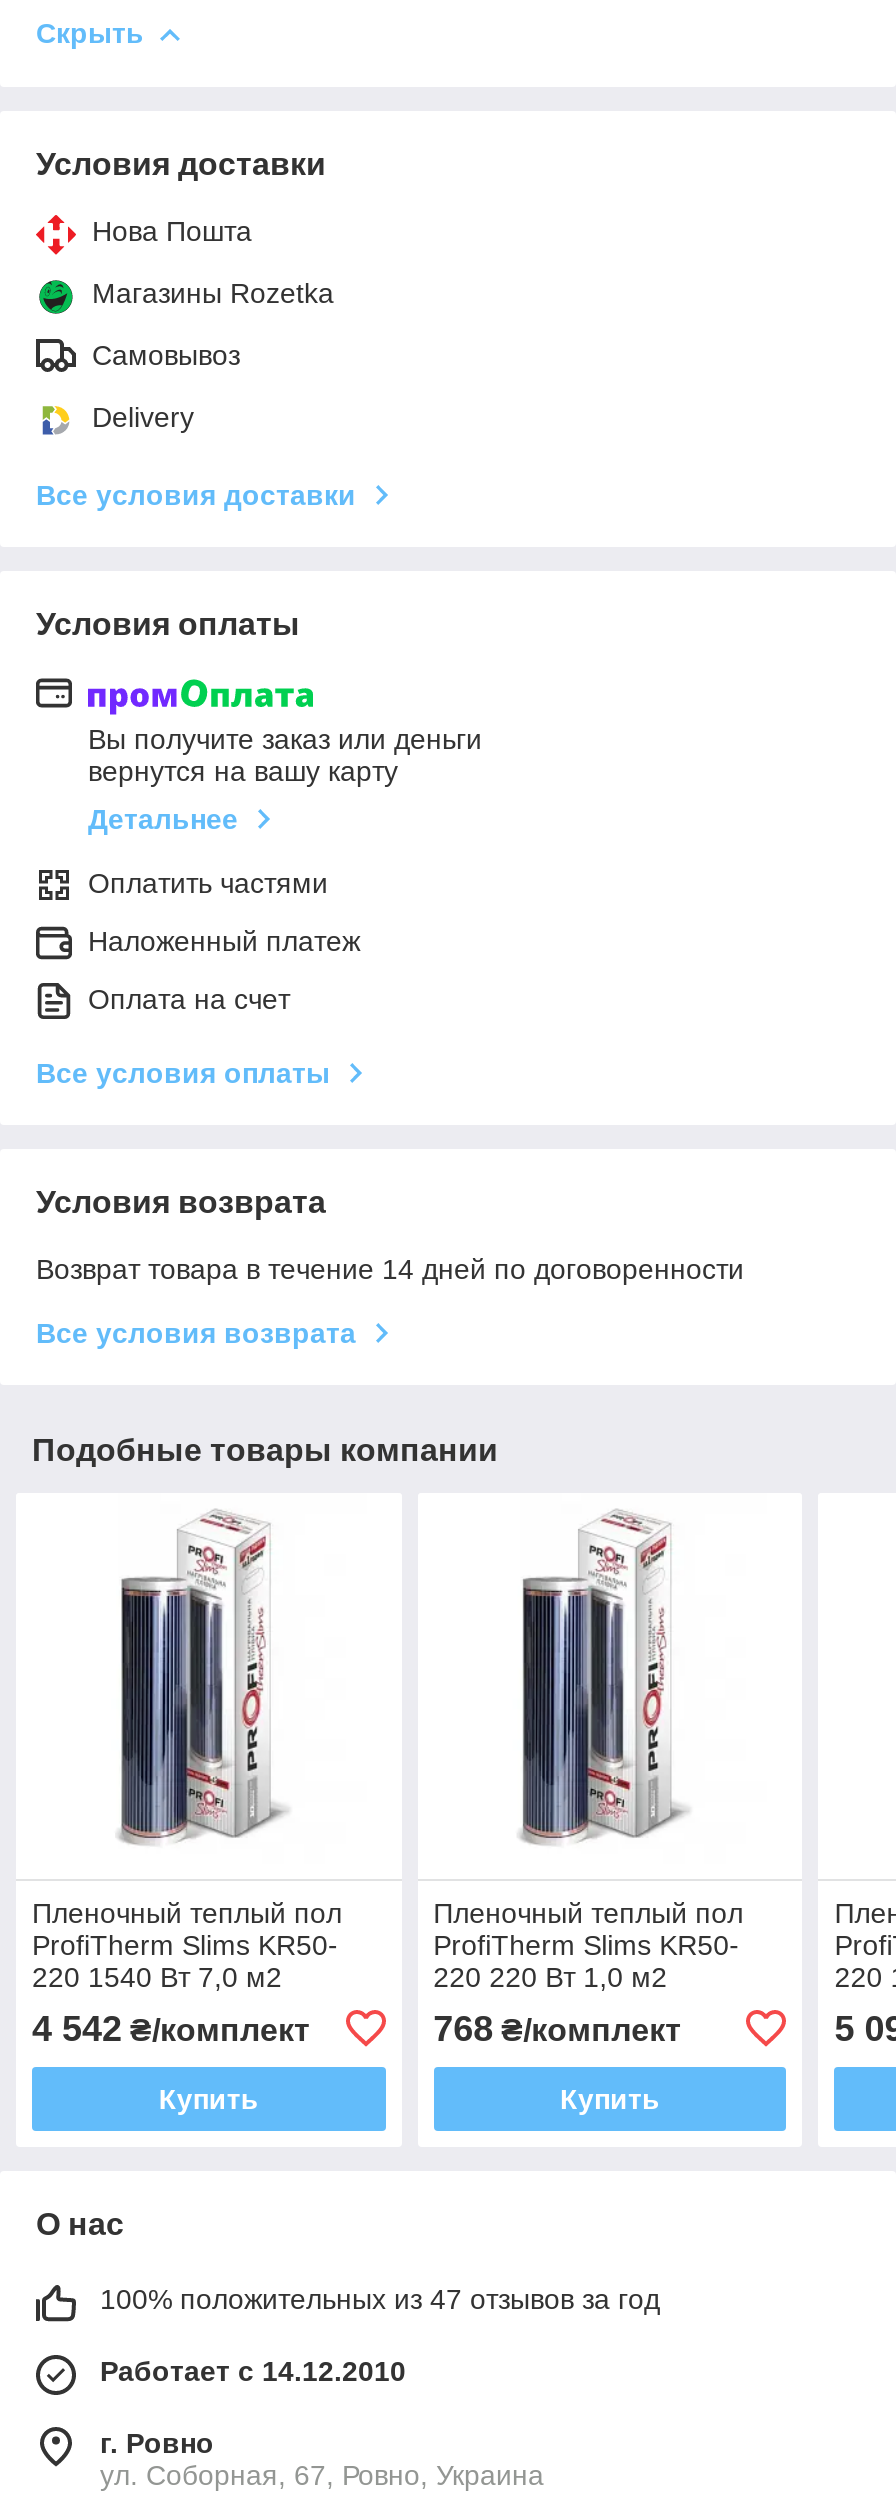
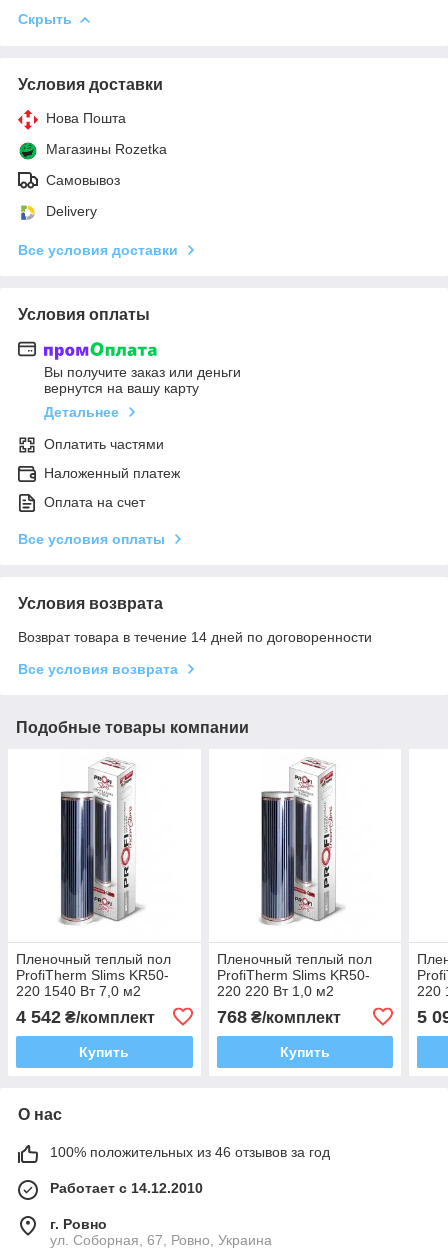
[100,2283,660,2315] 100% положительных из 47 отзывов за год -> [50,1144,330,1160] 100% положительных из 46 отзывов за год

